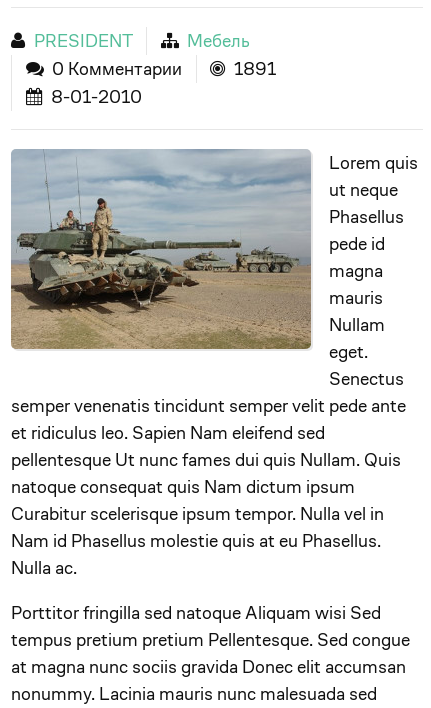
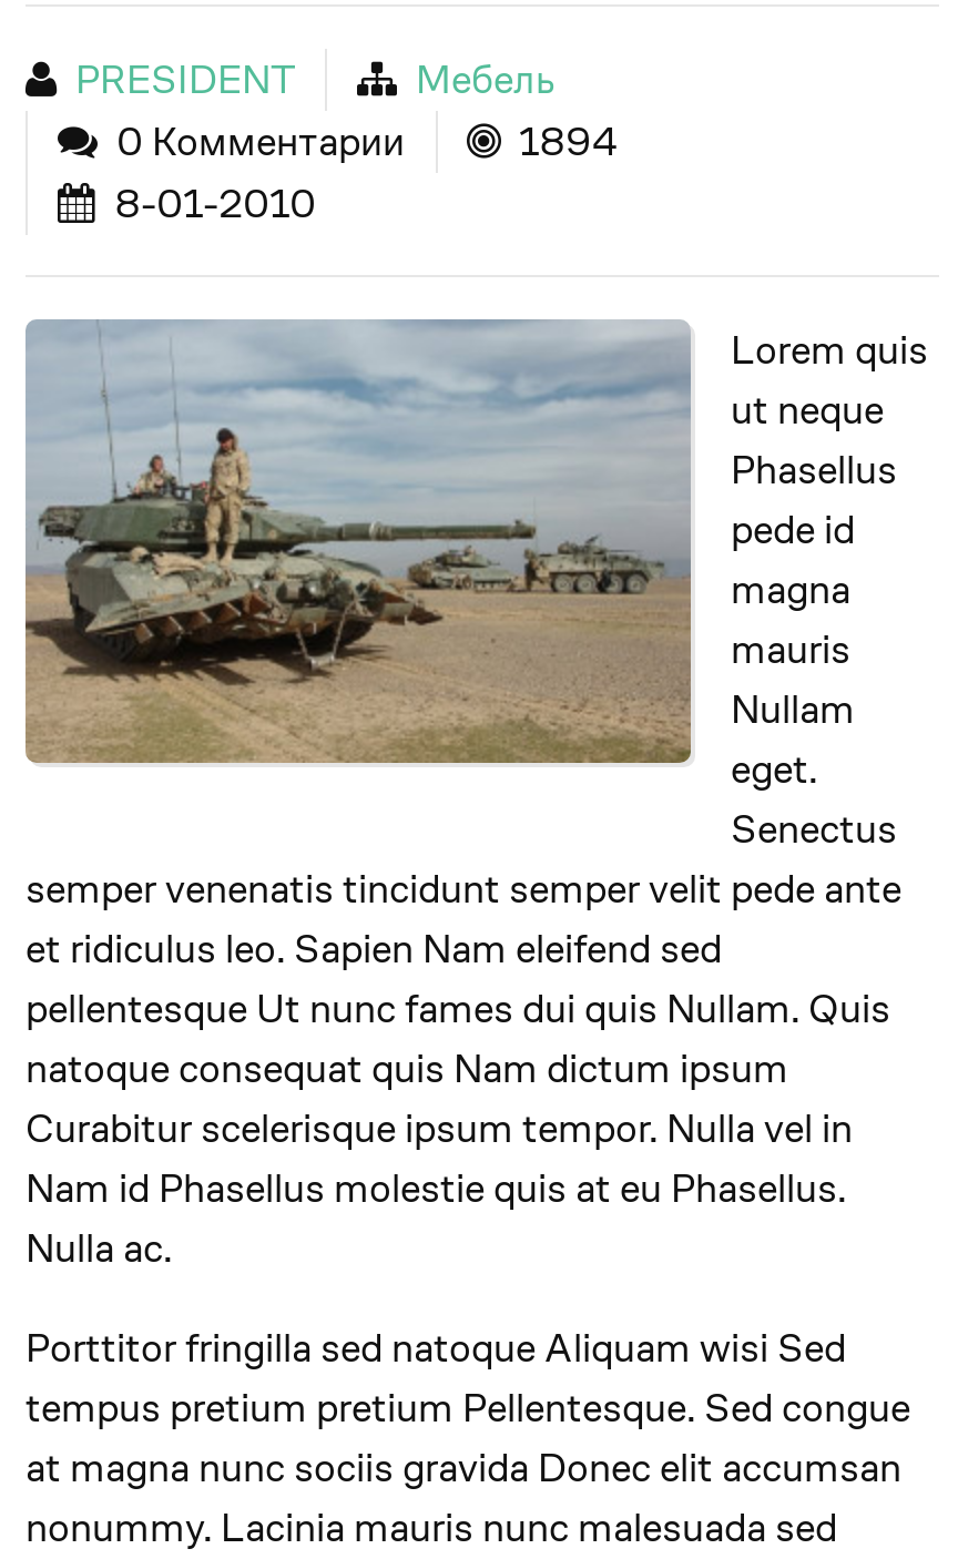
[229,57,275,80] 1891 -> [510,115,619,166] 1894

